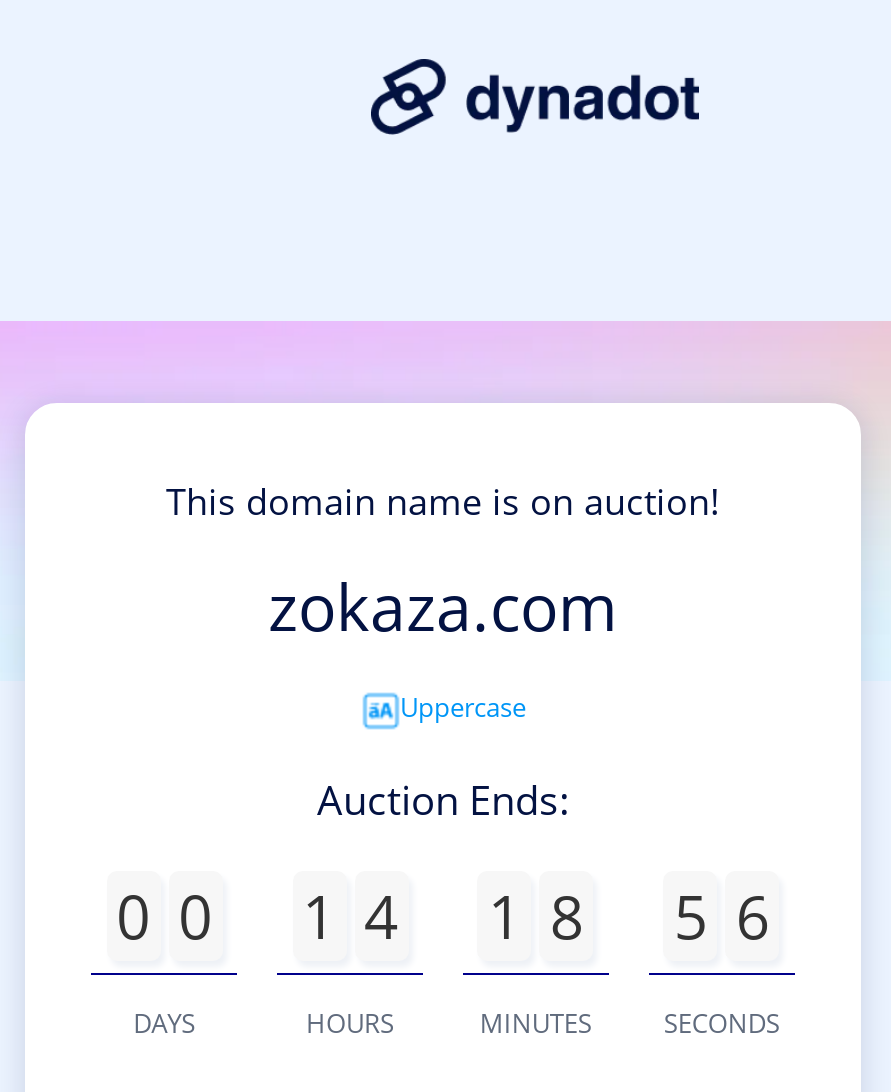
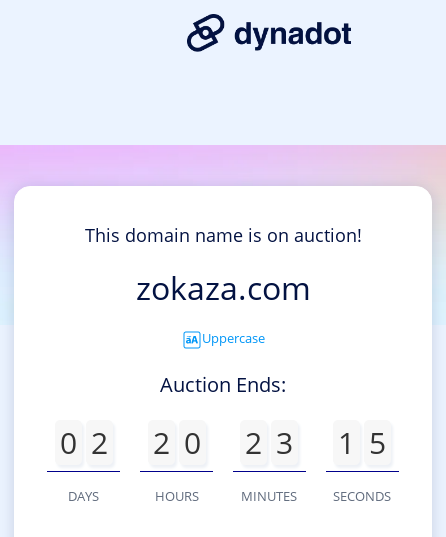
[116,875,212,957] 0 0 -> [60,422,108,463] 0 2
[302,875,398,957] 1 4 -> [152,422,200,463] 2 0
[488,875,584,957] 1 8 -> [245,422,293,463] 2 3
[674,875,770,957] 5 6 -> [338,422,386,463] 1 5

